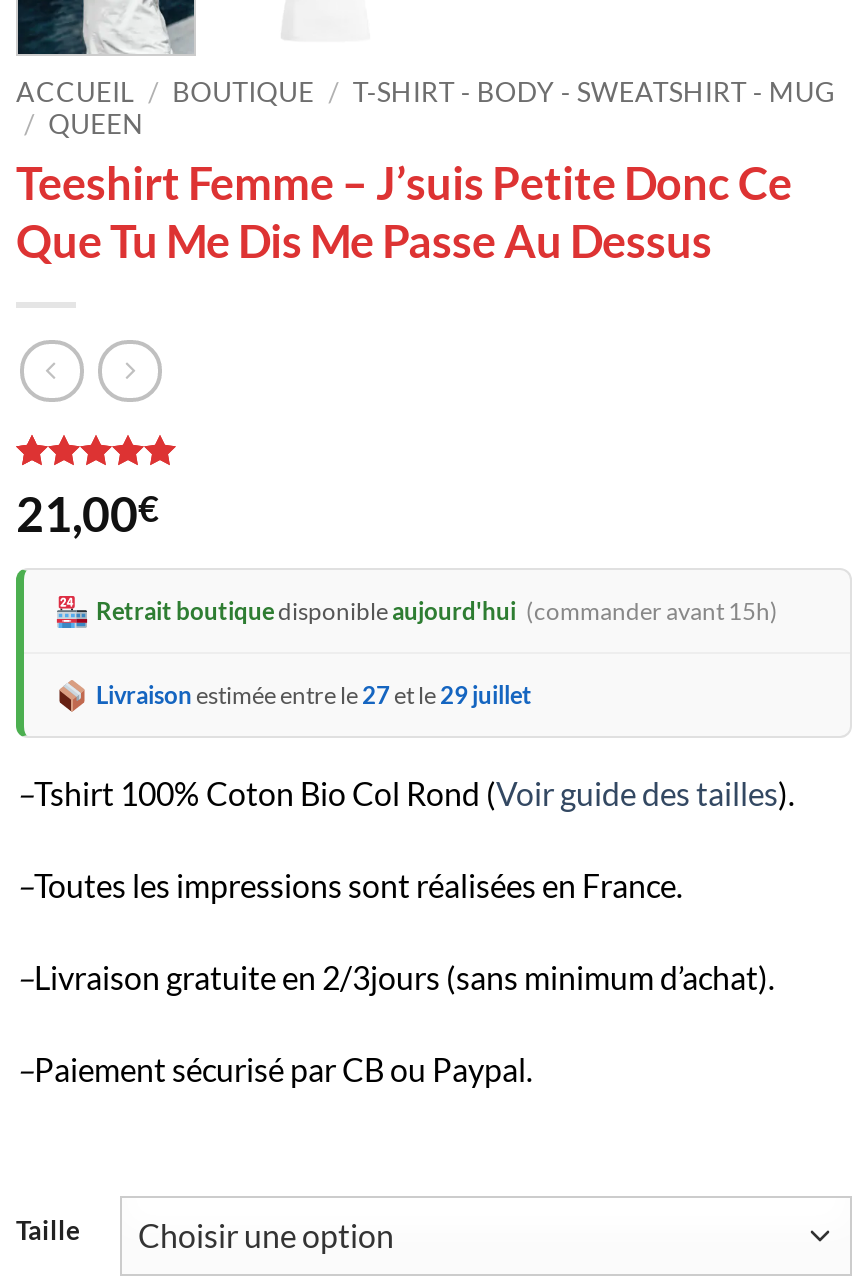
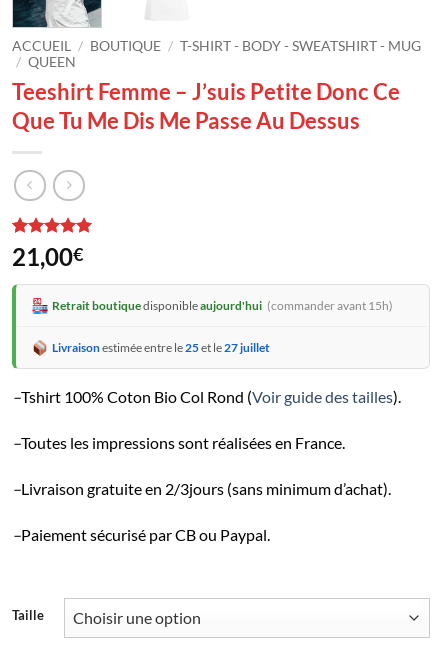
[96,680,532,710] Livraison estimée entre le27 et le29 juillet -> [52,340,270,355] Livraison estimée entre le25 et le27 juillet

